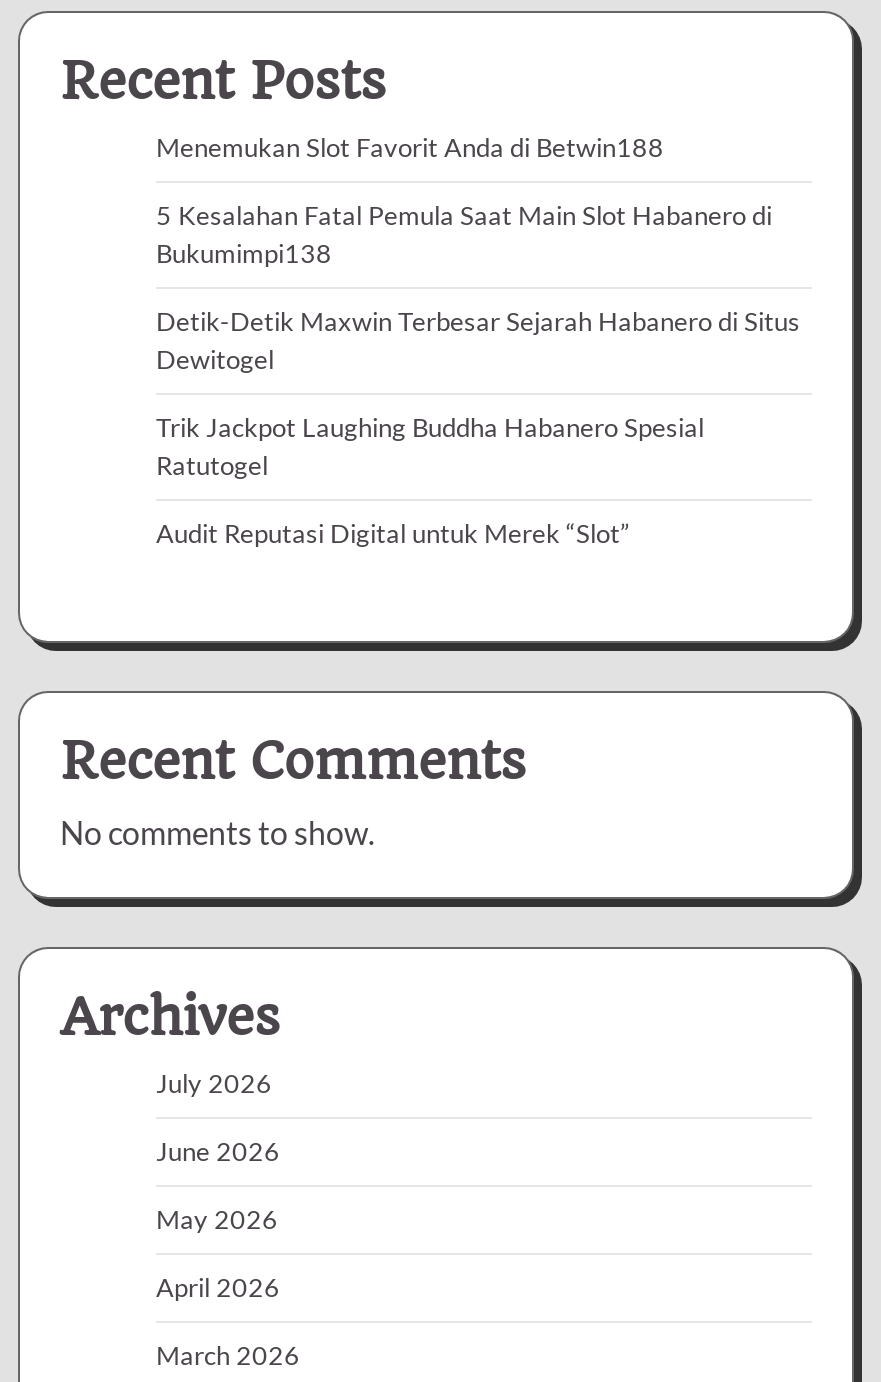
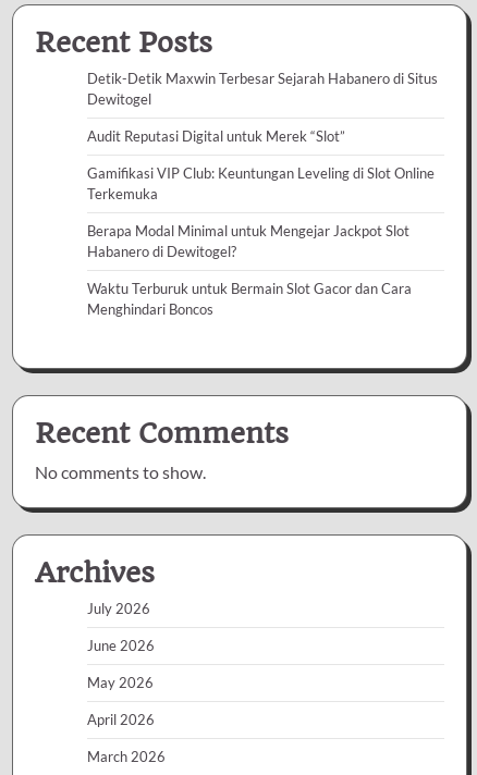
[156,131,772,269] Menemukan Slot Favorit Anda di Betwin188 | 5 Kesalahan Fatal Pemula Saat Main Slot Habanero di | Bukumimpi138 -> none
moved [156,305,800,375] -> [87,69,438,108]: Detik-Detik Maxwin Terbesar Sejarah Habanero di Situs | Dewitogel
[156,411,704,481] Trik Jackpot Laughing Buddha Habanero Spesial | Ratutogel -> none
moved [156,517,630,549] -> [87,127,345,145]: Audit Reputasi Digital untuk Merek “Slot”
none -> [87,164,435,318] Gamifikasi VIP Club: Keuntungan Leveling di Slot Online | Terkemuka | Berapa Modal Minimal untuk Mengejar Jackpot Slot | Habanero di Dewitogel? | Waktu Terburuk untuk Bermain Slot Gacor dan Cara | Menghindari Boncos

